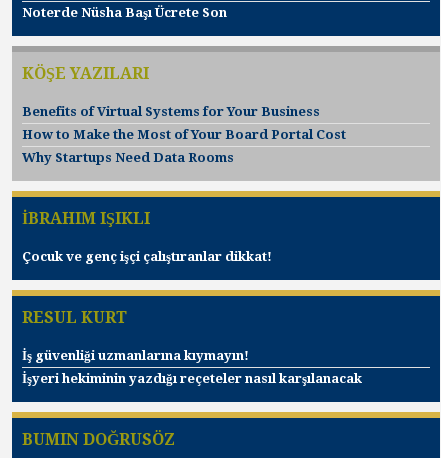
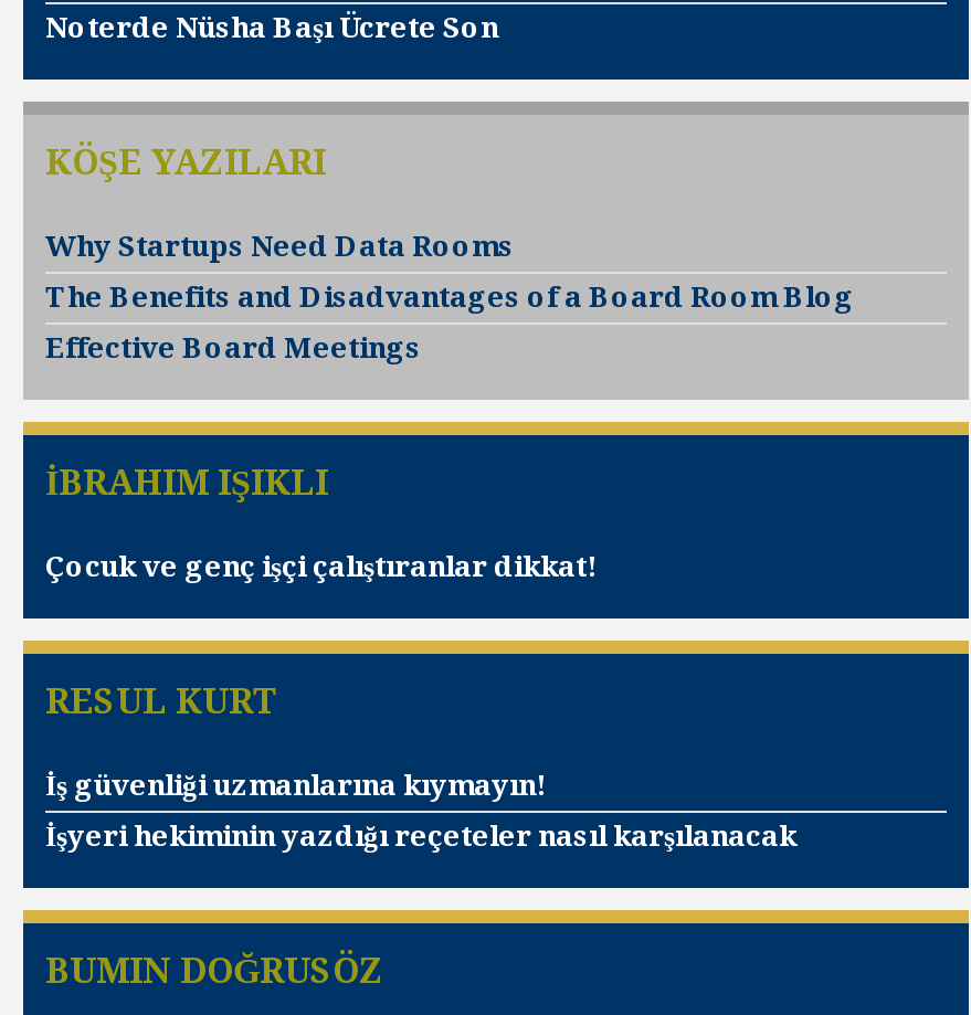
[22,104,346,142] Benefits of Virtual Systems for Your Business | How to Make the Most of Your Board Portal Cost -> none
moved [22,150,234,165] -> [45,229,514,262]: Why Startups Need Data Rooms
none -> [45,280,854,364] The Benefits and Disadvantages of a Board Room Blog | Effective Board Meetings

